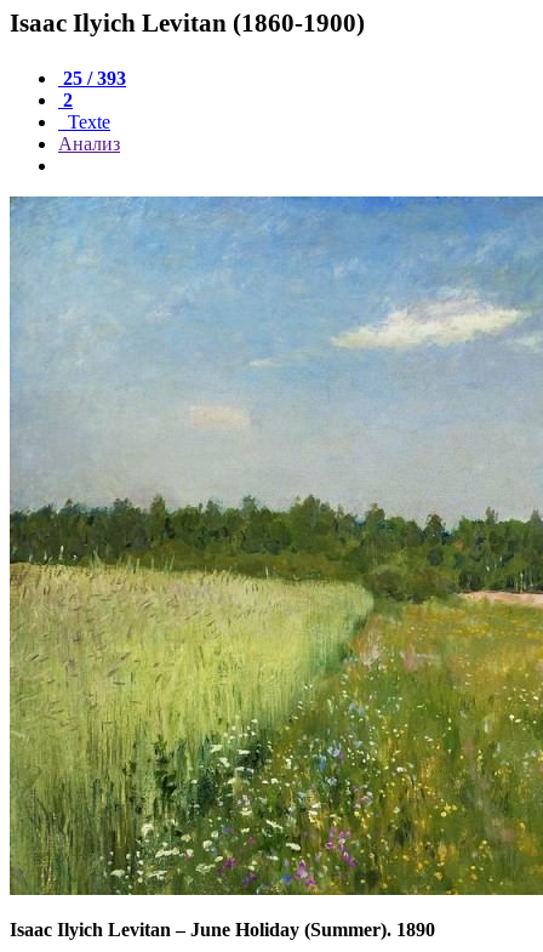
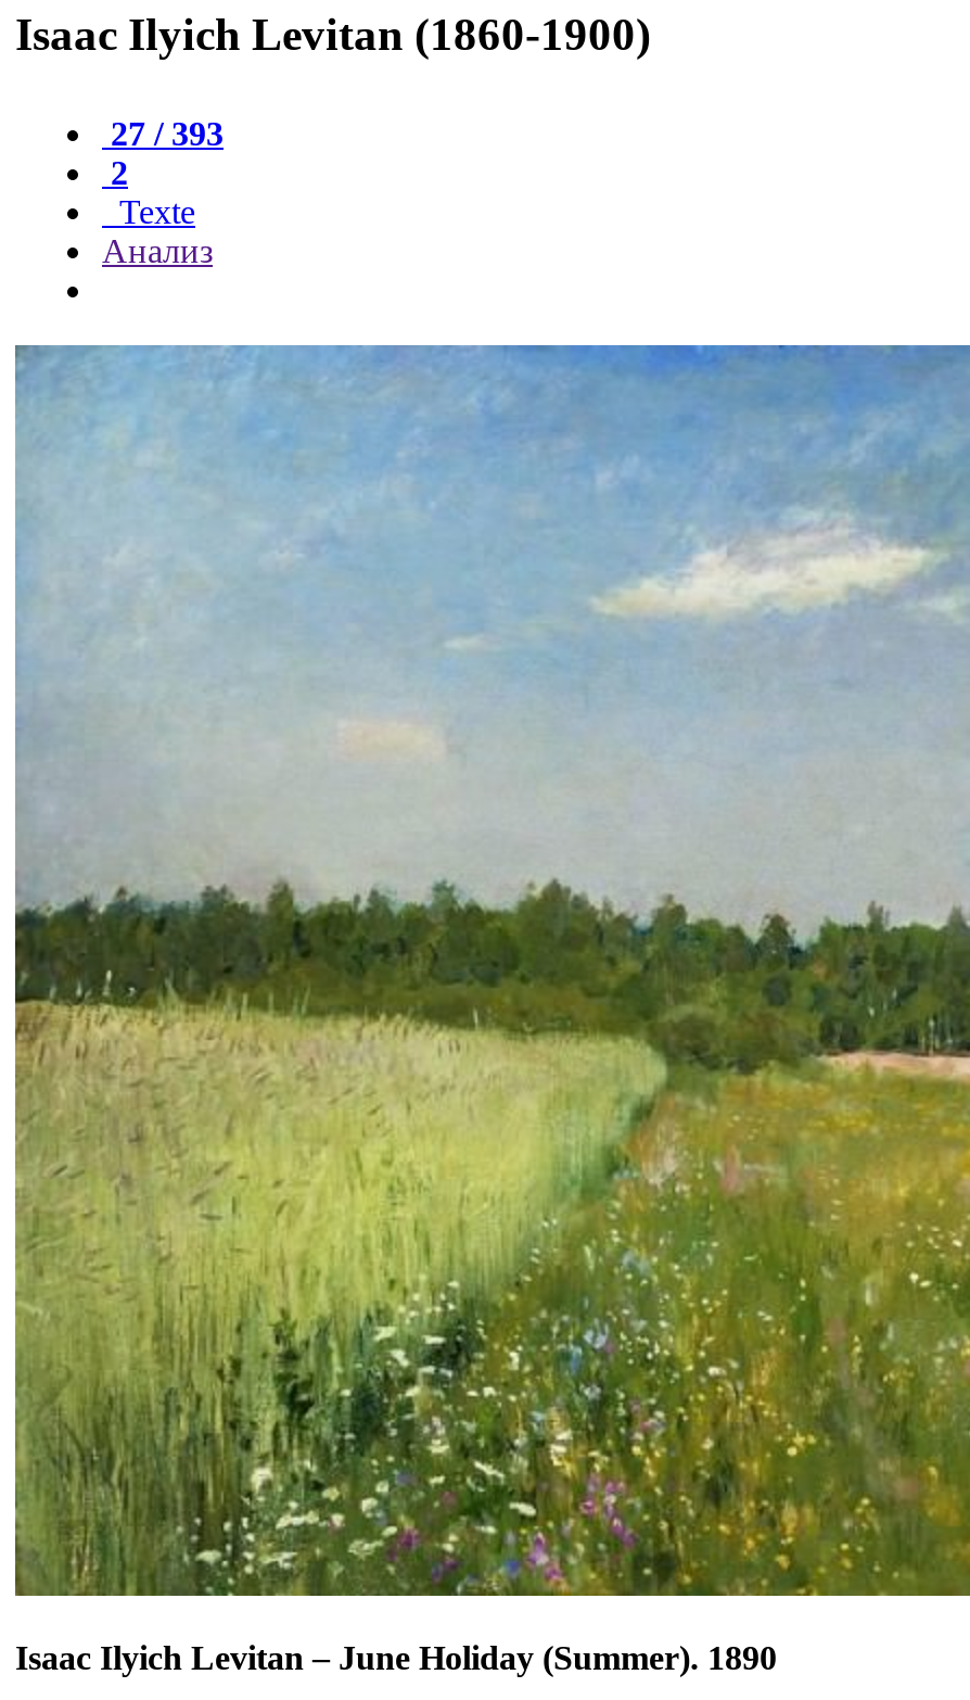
[63,68,126,88] 25 / 393 -> [111,115,224,152] 27 / 393

